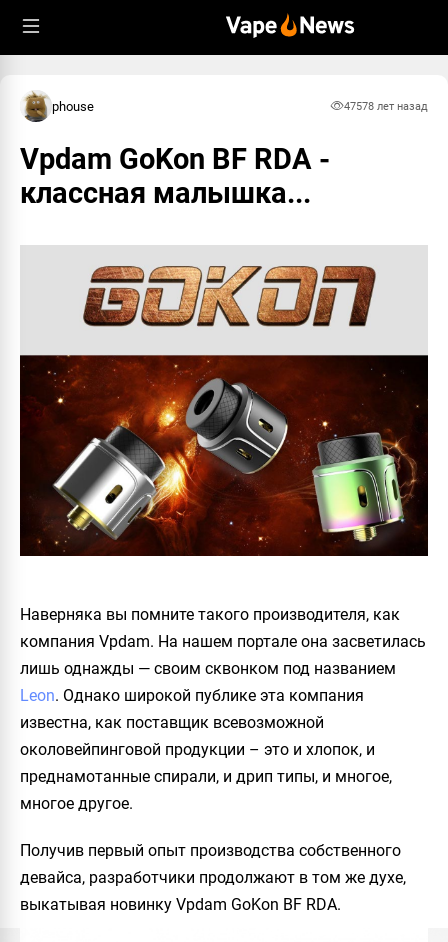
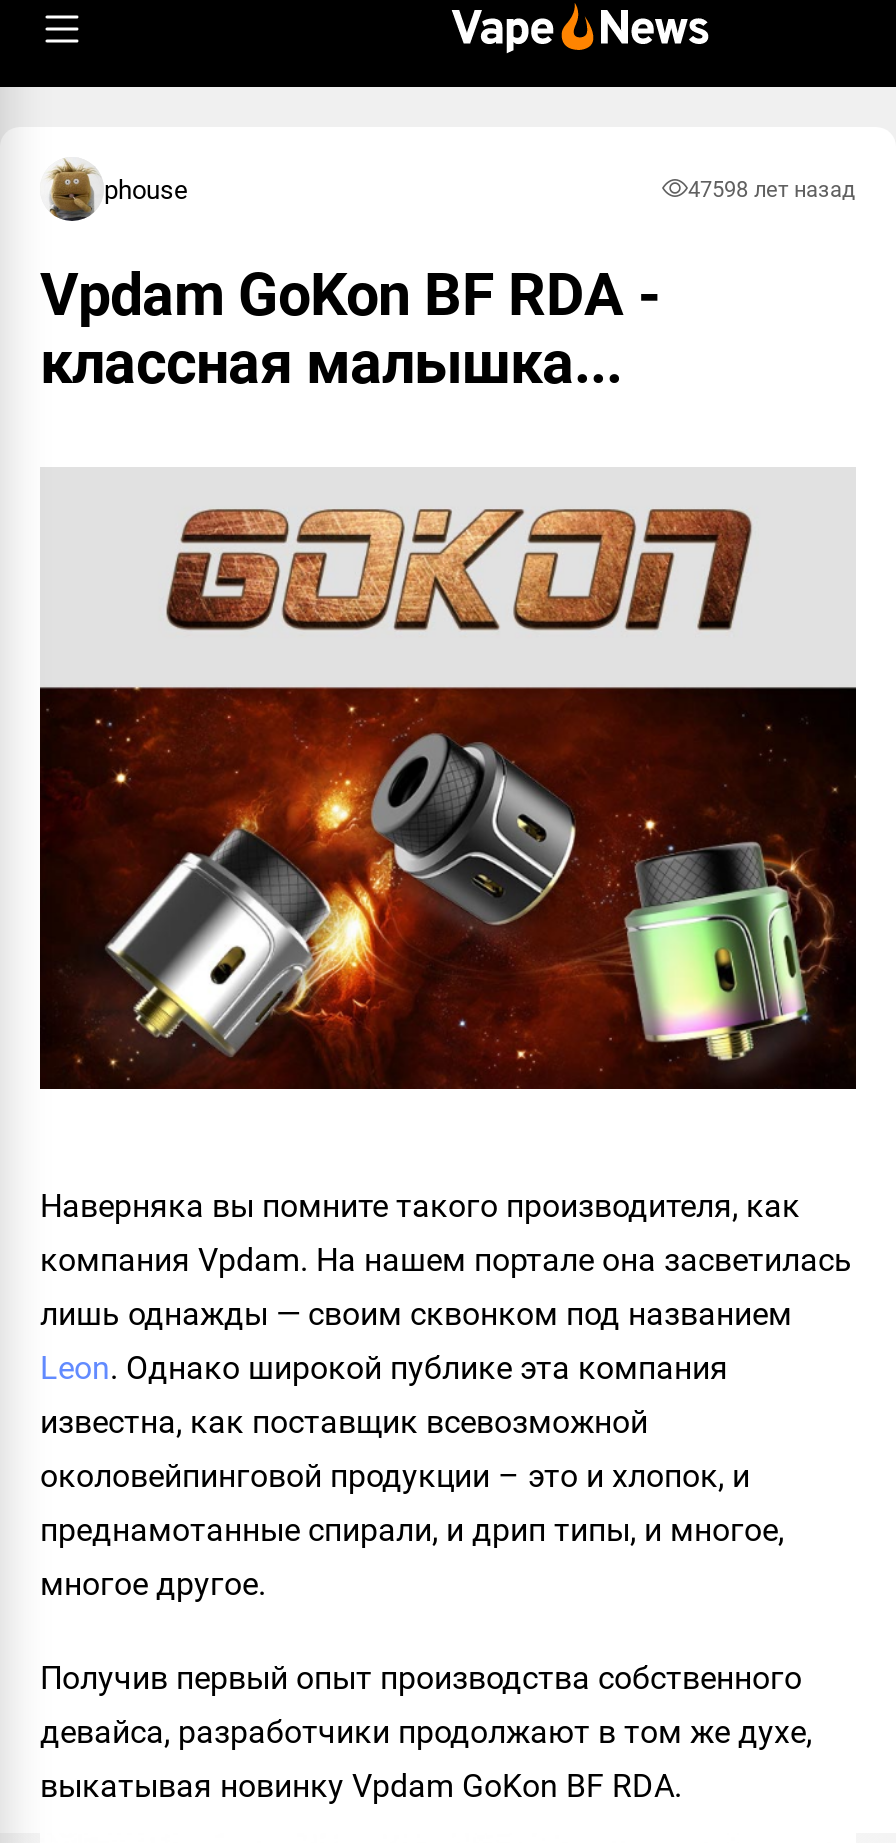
[344,99,428,112] 47578 лет назад -> [688,176,856,202] 47598 лет назад

